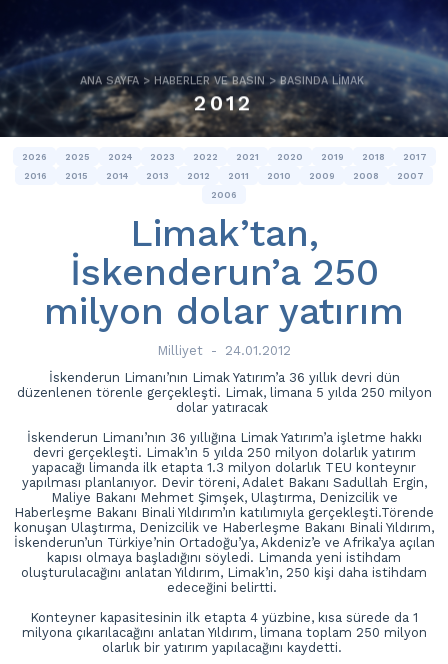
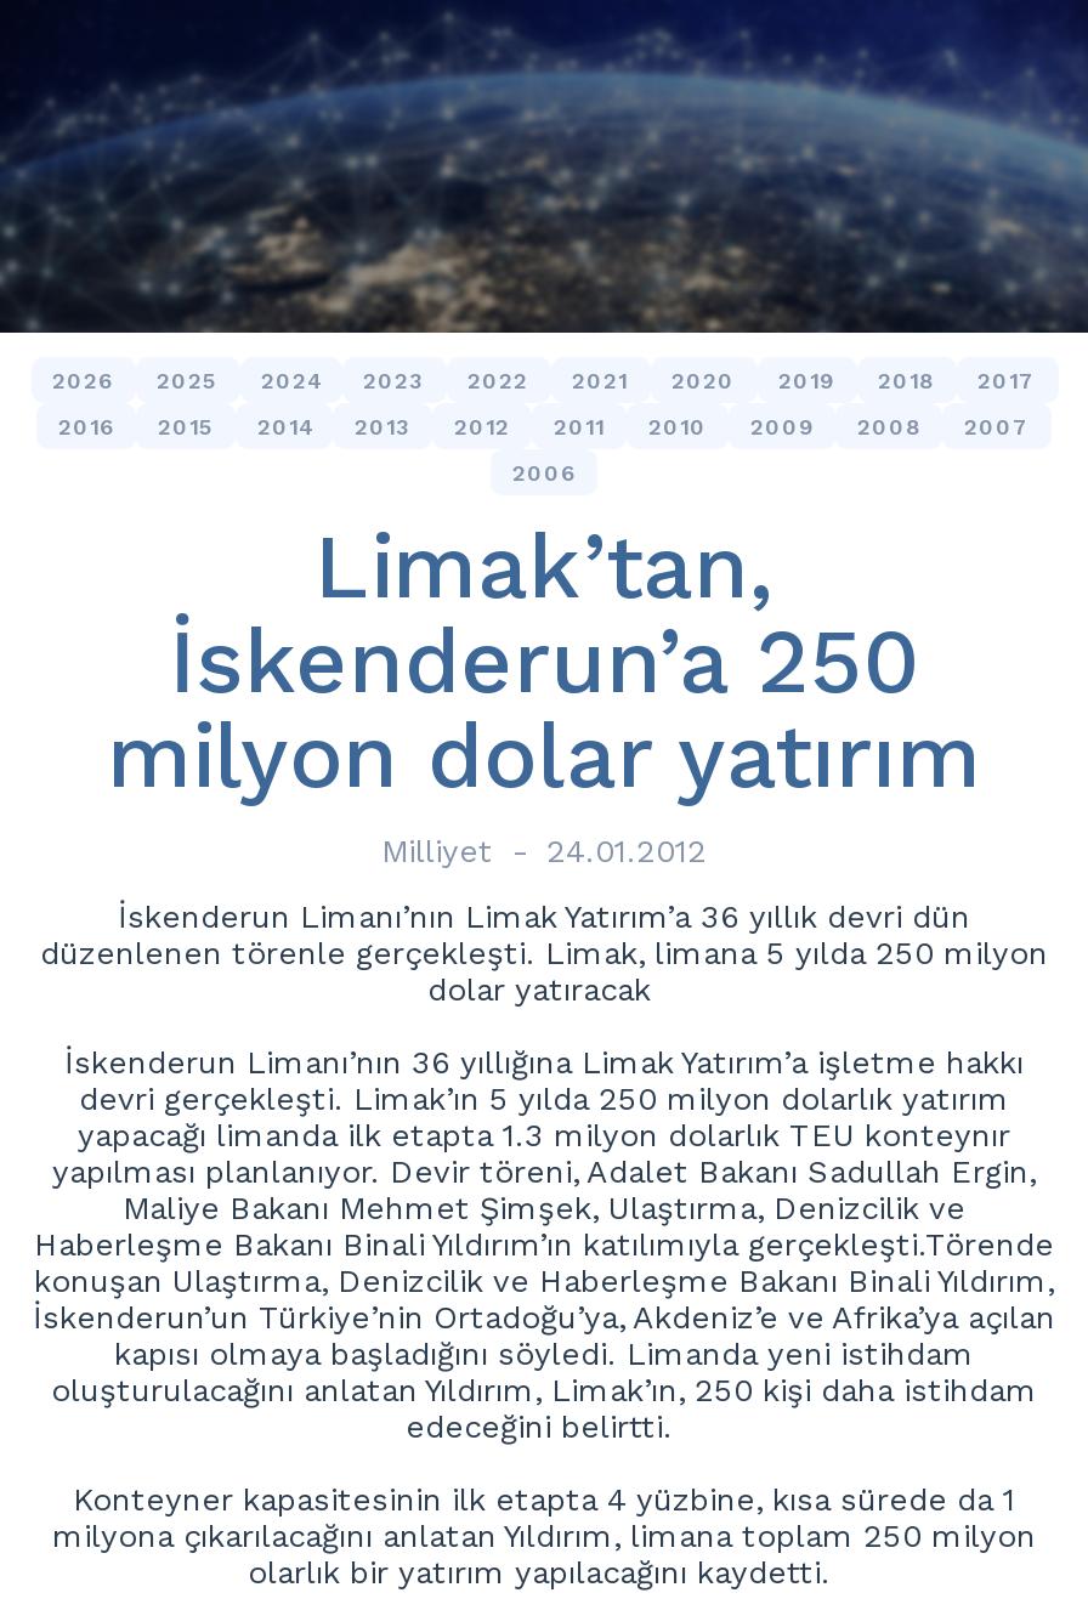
[80,74,364,115] ANA SAYFA > HABERLER VE BASIN > BASINDA LIMAK | 2012 -> none

